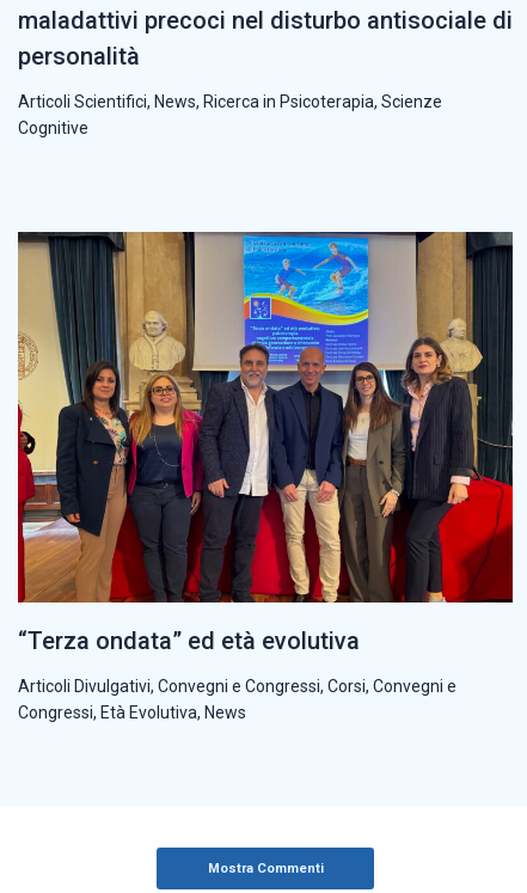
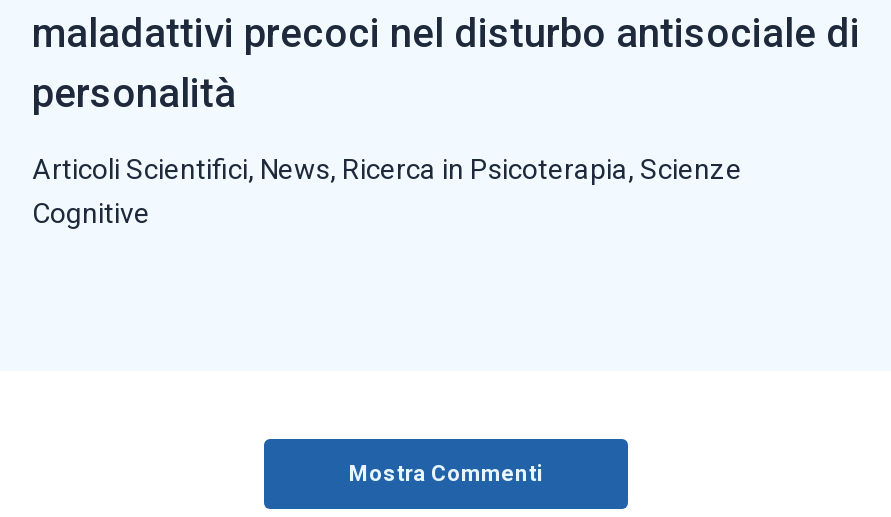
[17,231,514,722] [image] | “Terza ondata” ed età evolutiva | Articoli Divulgativi, Convegni e Congressi, Corsi, Convegni e | Congressi, Età Evolutiva, News -> none

